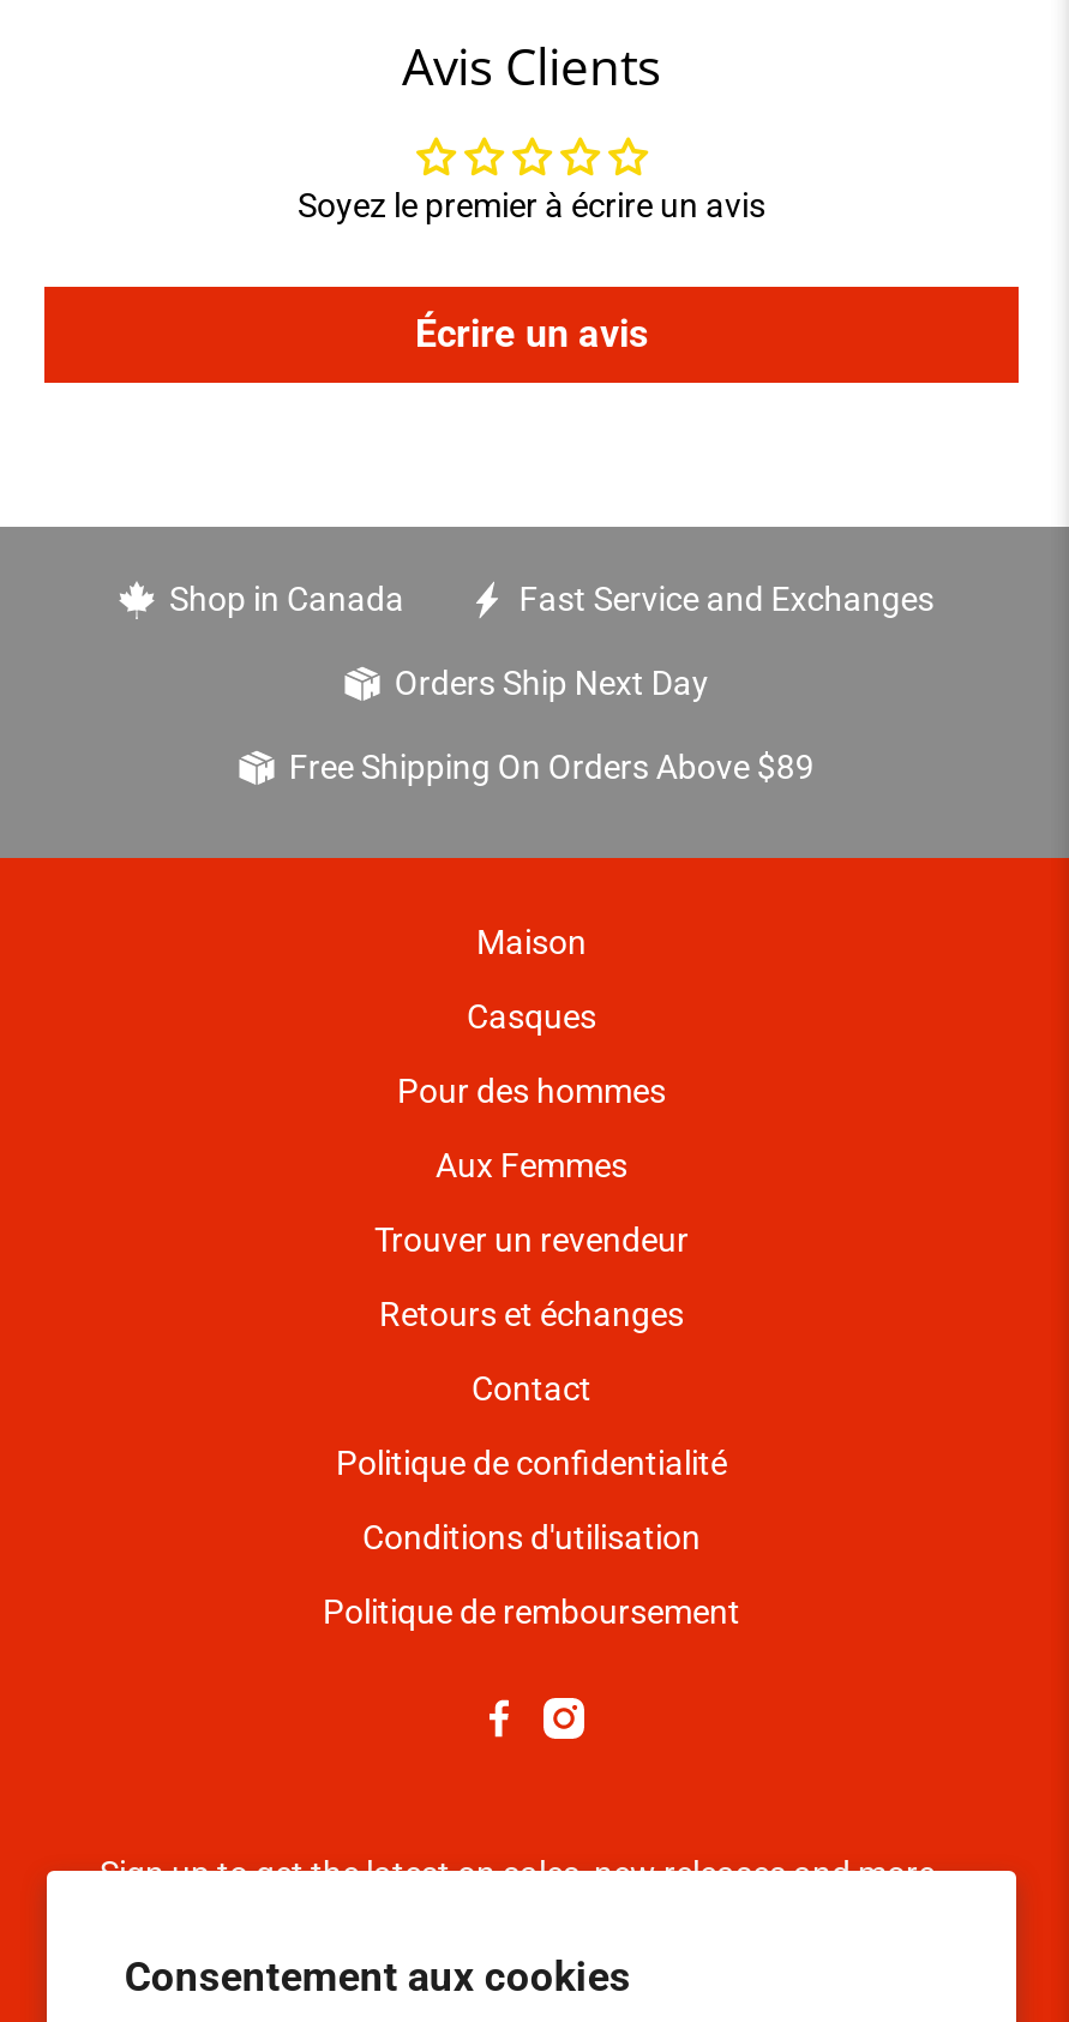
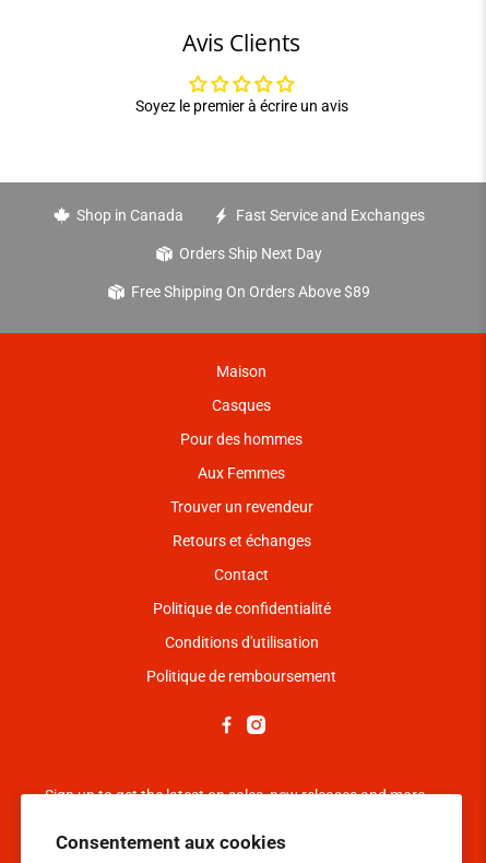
[415,310,648,356] Écrire un avis -> none

